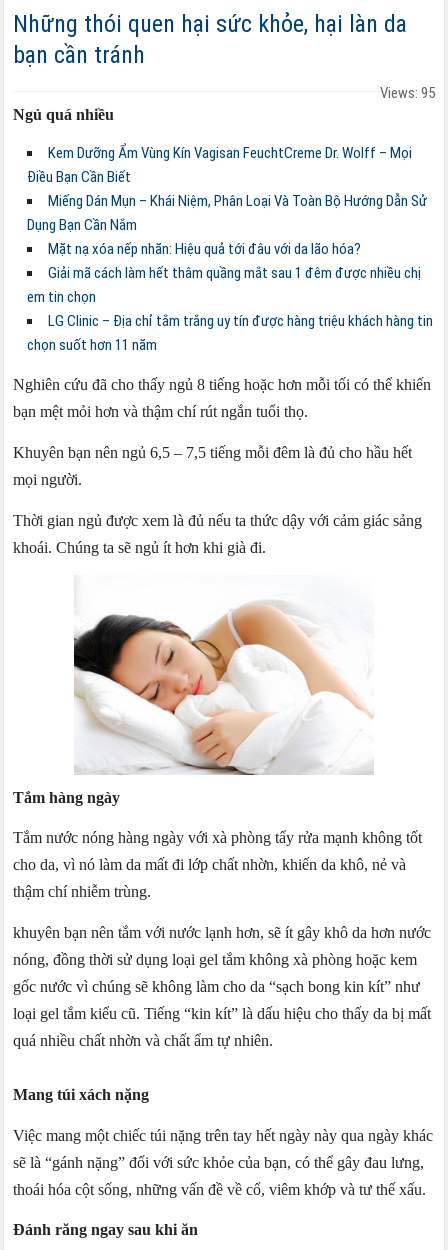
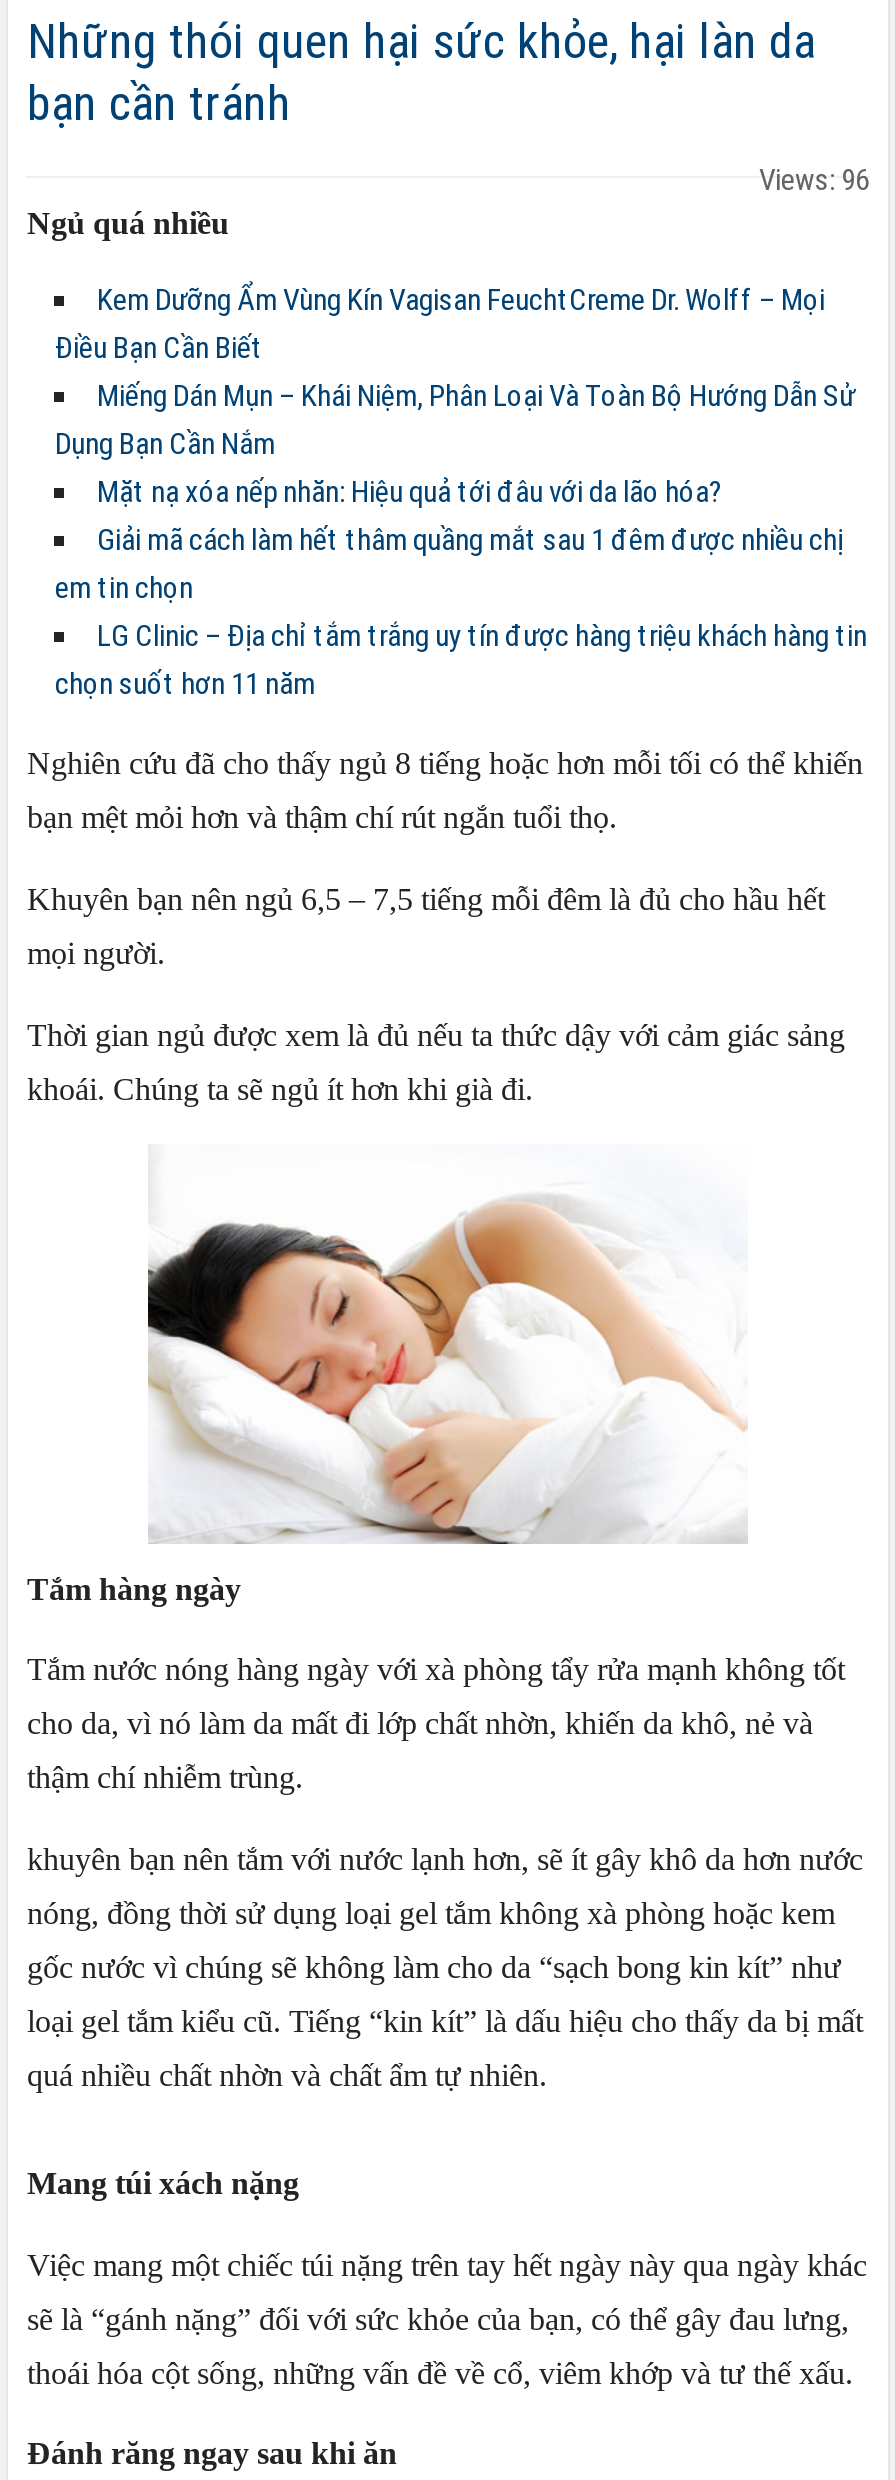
[379,84,434,102] Views: 95 -> [759,161,869,197] Views: 96

